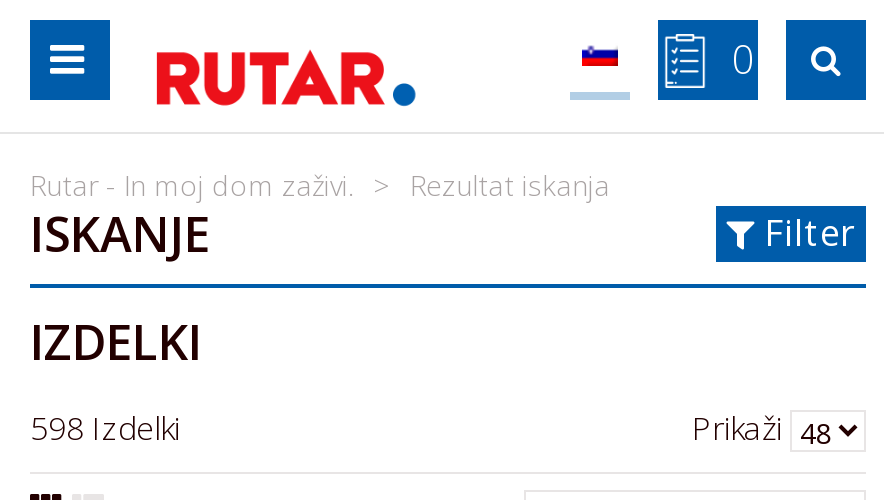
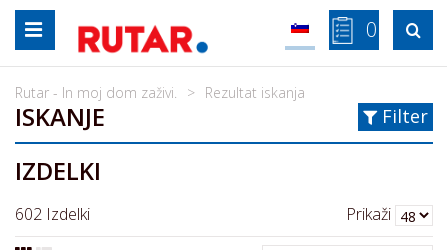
[30,406,180,450] 598 Izdelki -> [15,203,90,225] 602 Izdelki

